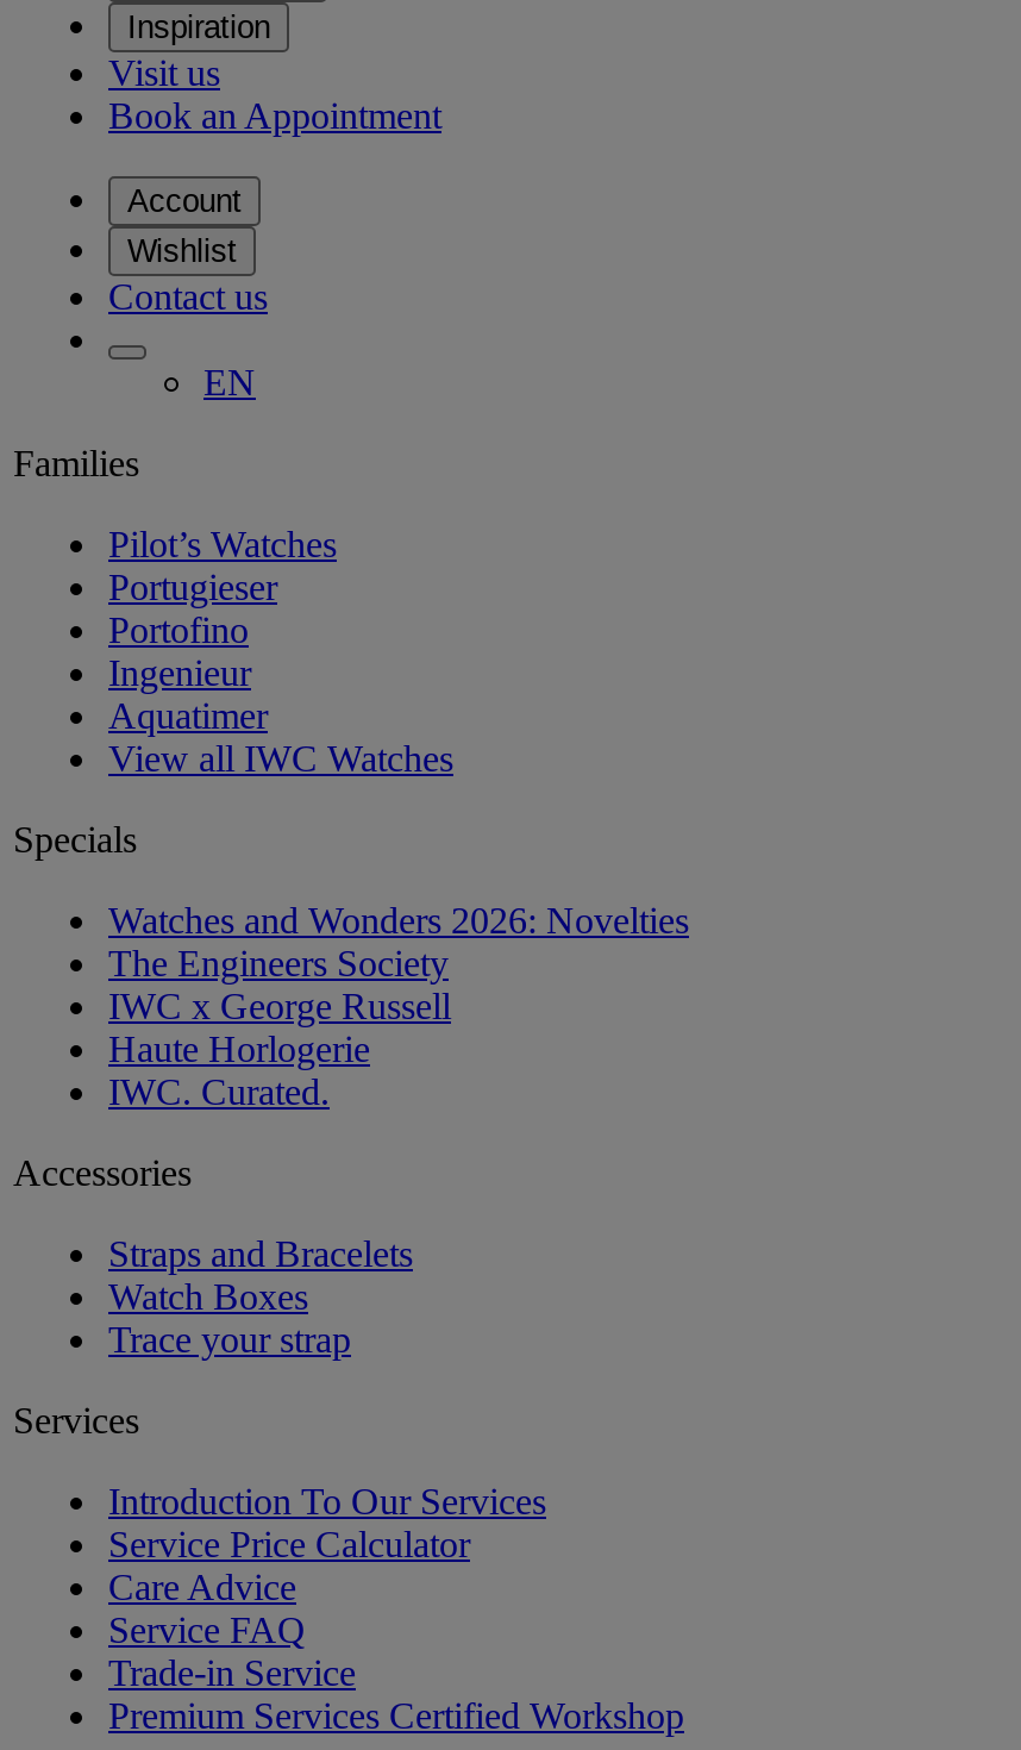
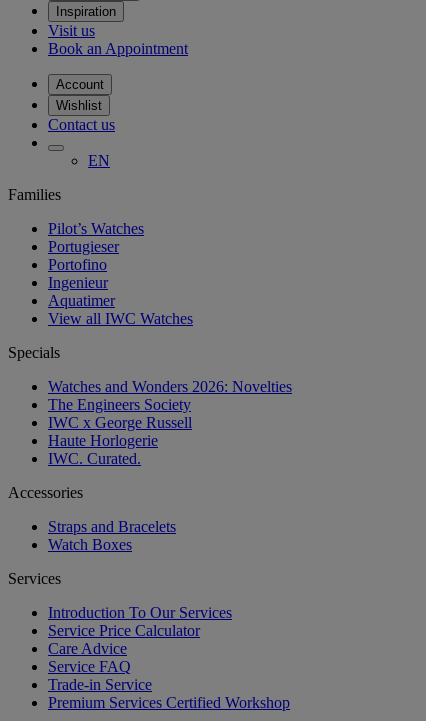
[108,1319,351,1360] Trace your strap -> none

